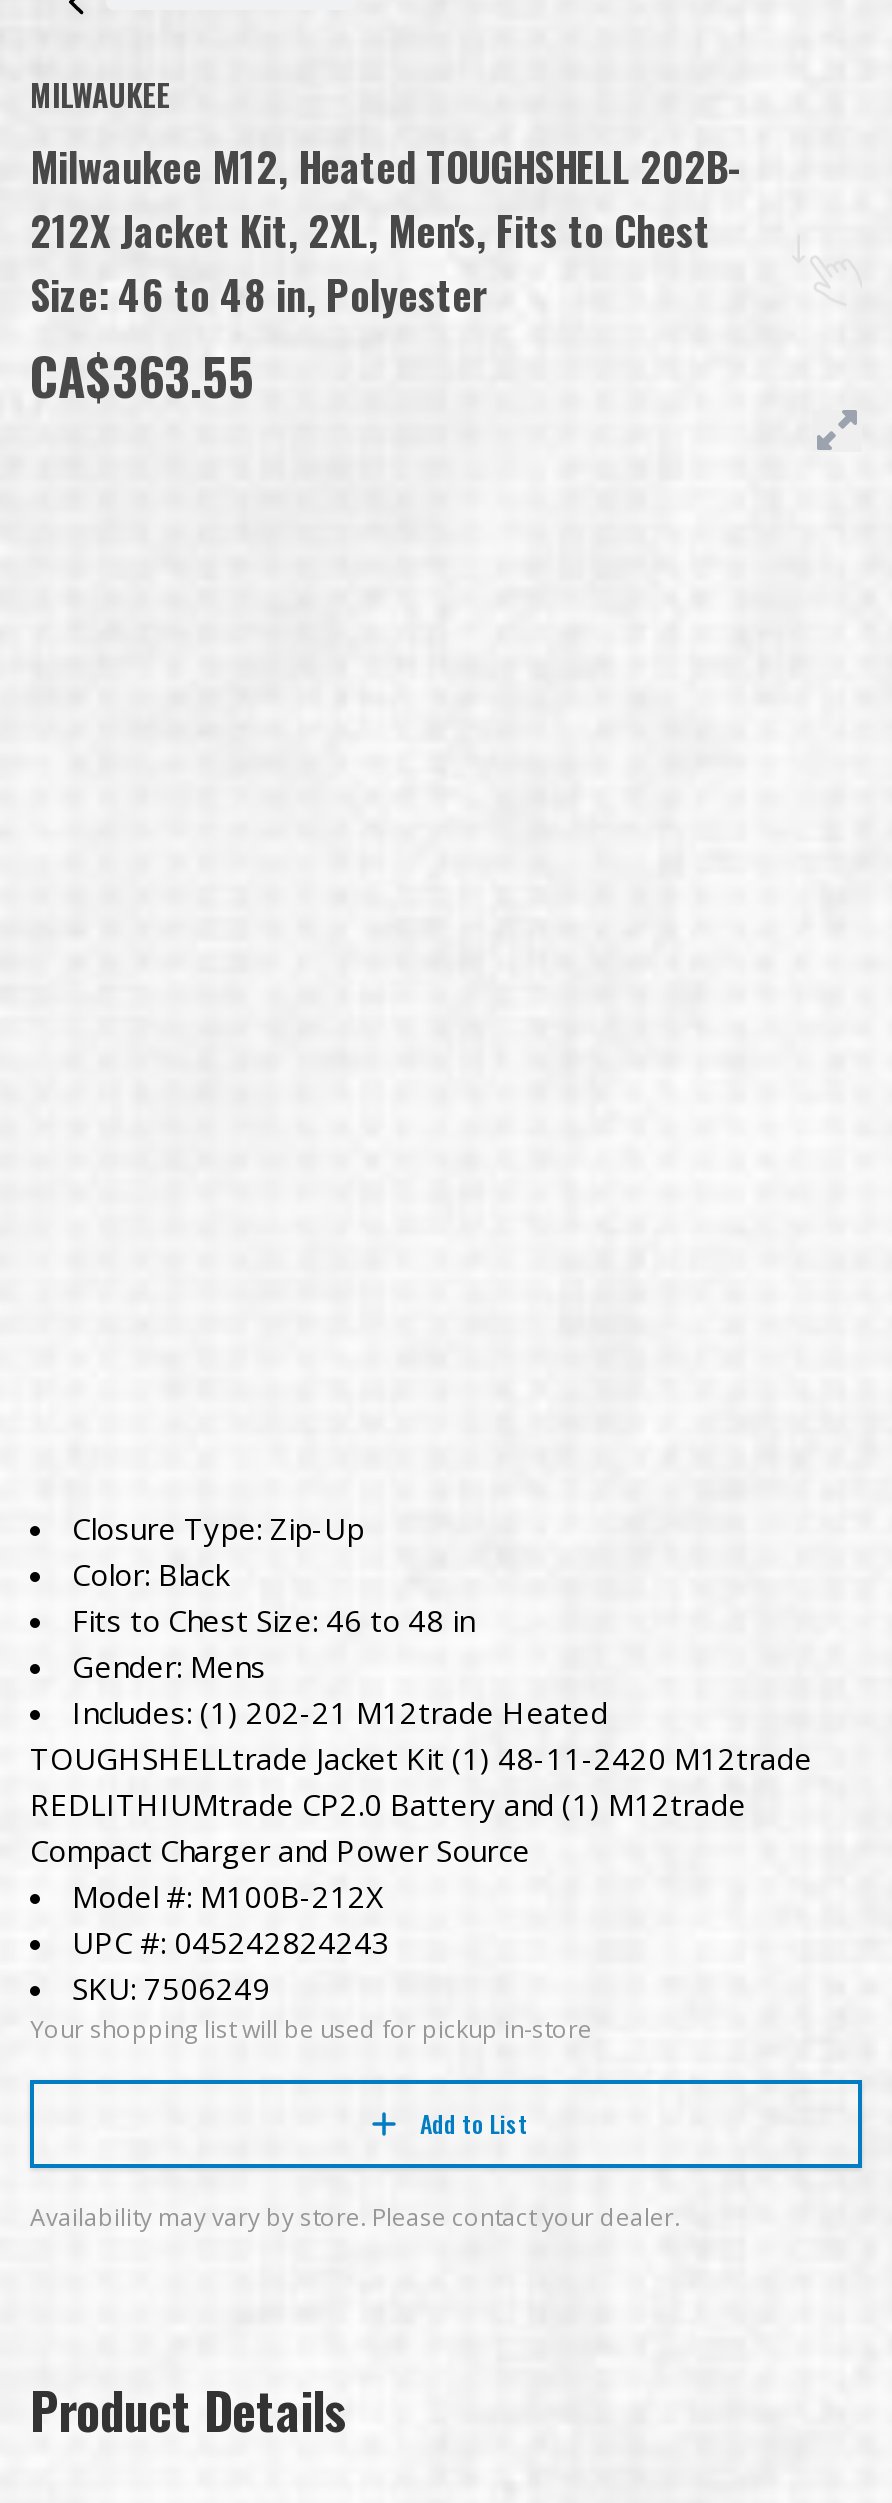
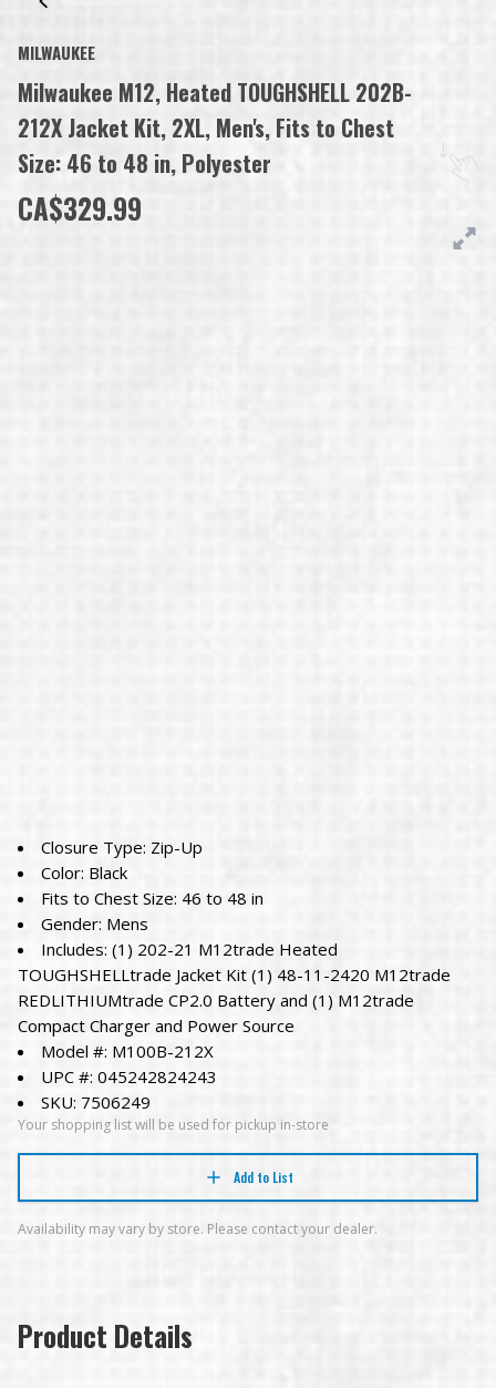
[30,338,254,412] CA$363.55 -> [18,187,142,228] CA$329.99

